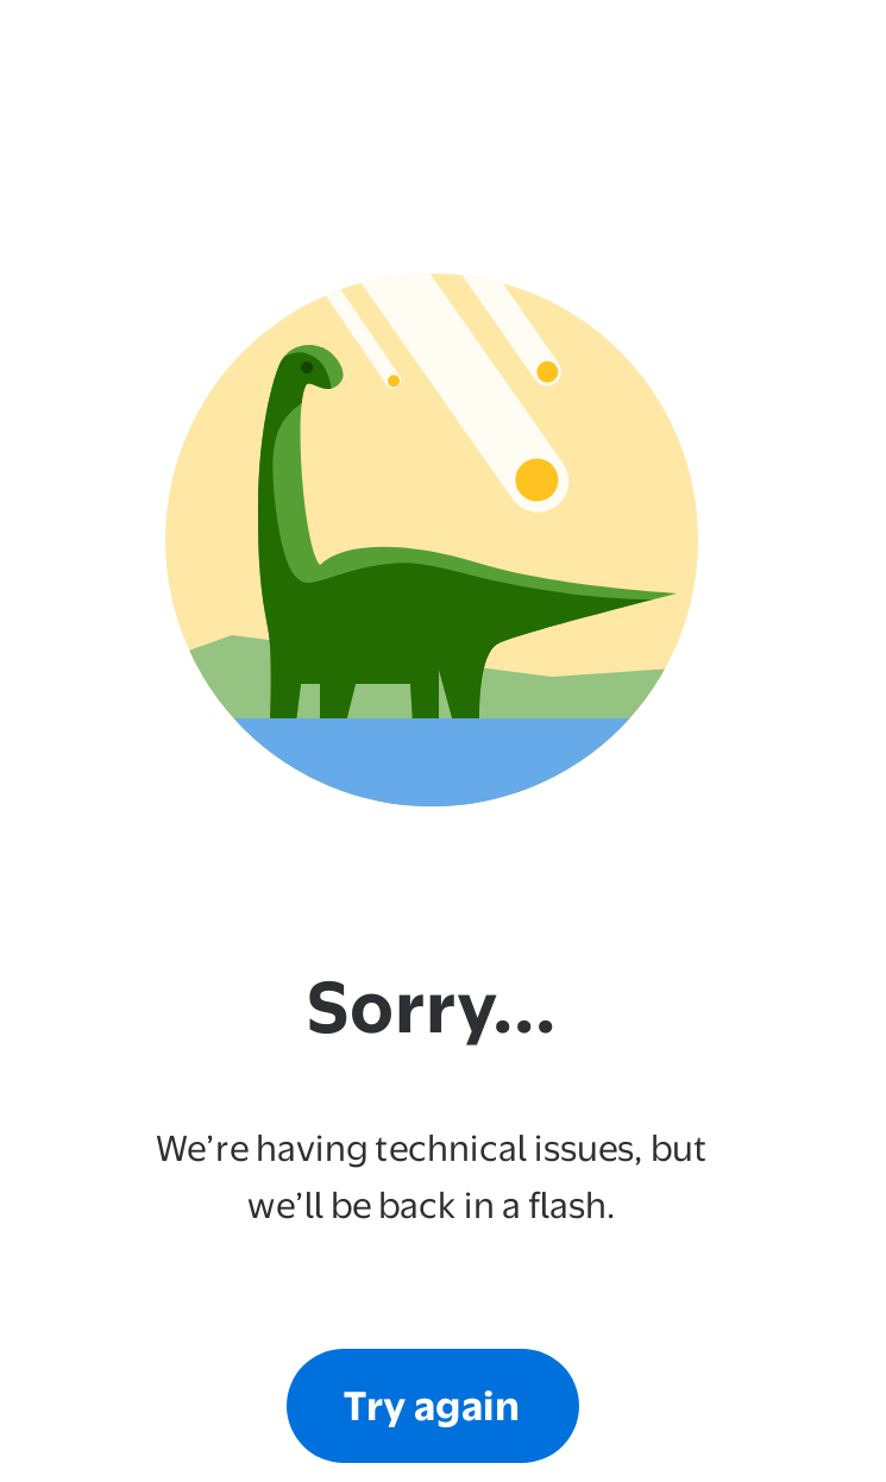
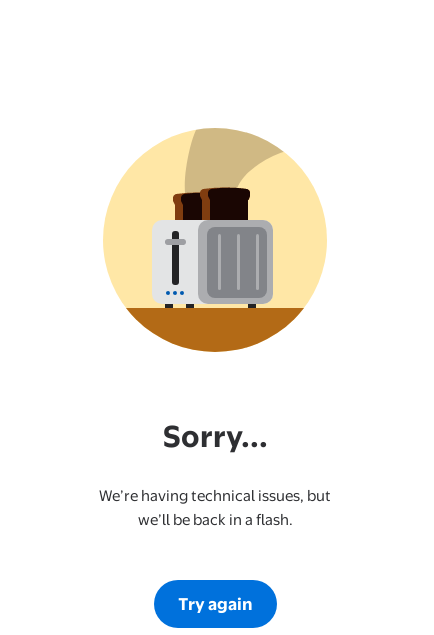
[189,276,674,809] [image] -> [114,128,314,353] [image]

